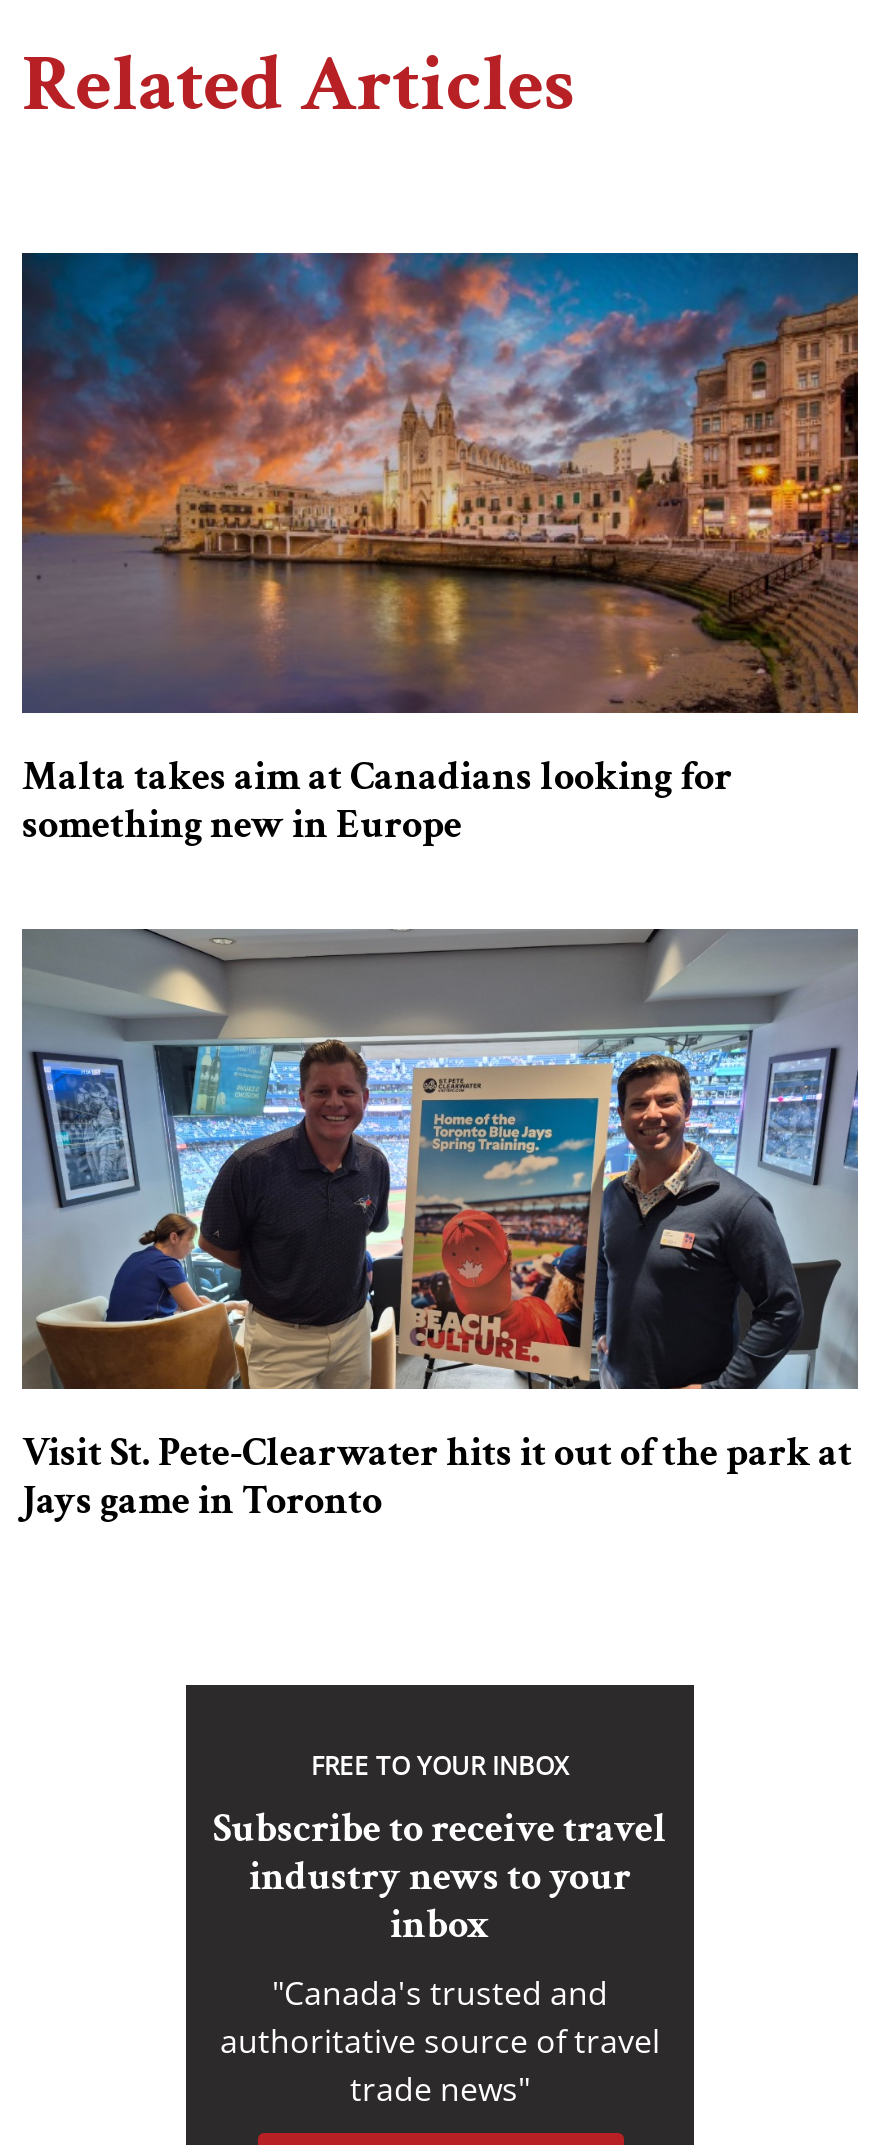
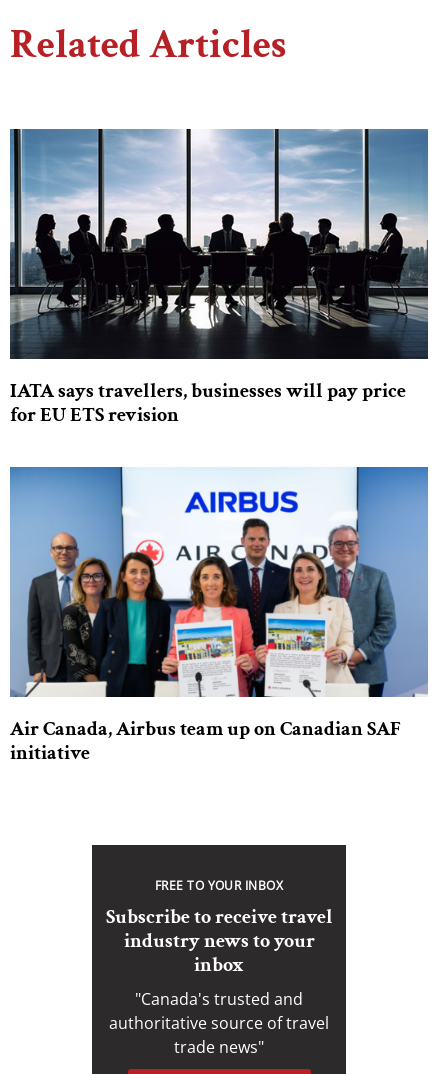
[20,251,860,851] [image] | Malta takes aim at Canadians looking for | something new in Europe -> [9,128,429,428] [image] | IATA says travellers, businesses will pay price | for EU ETS revision
[20,927,860,1527] [image] | Visit St. Pete-Clearwater hits it out of the park at | Jays game in Toronto -> [10,466,428,766] [image] | Air Canada, Airbus team up on Canadian SAF | initiative

